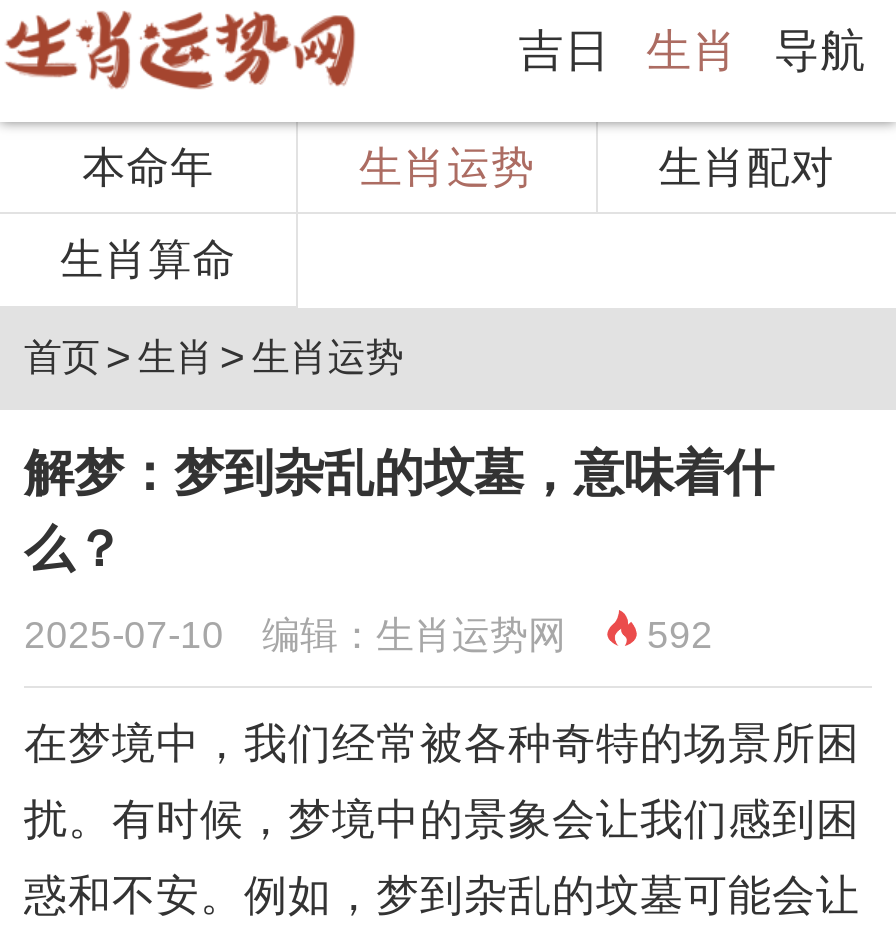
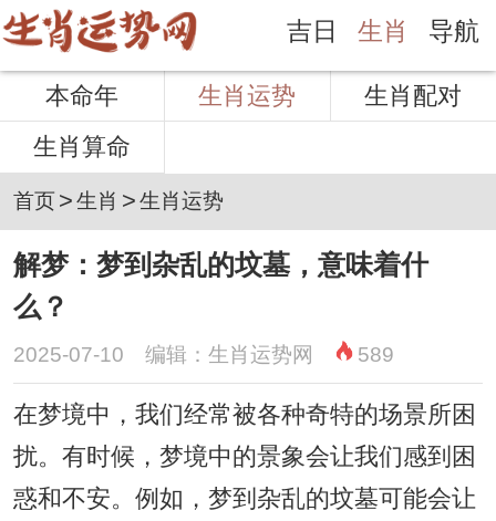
[24,613,713,655] 2025-07-10 编辑：生肖运势网 592 -> [13,343,395,366] 2025-07-10 编辑：生肖运势网 589

